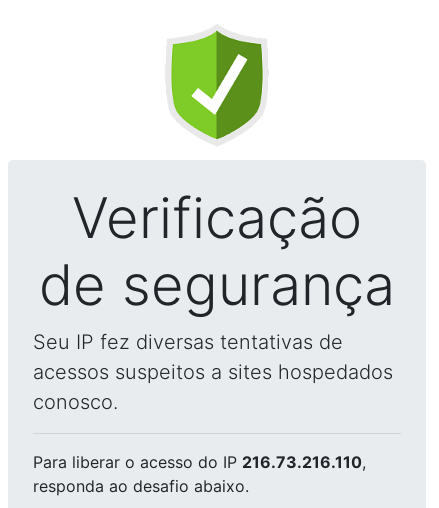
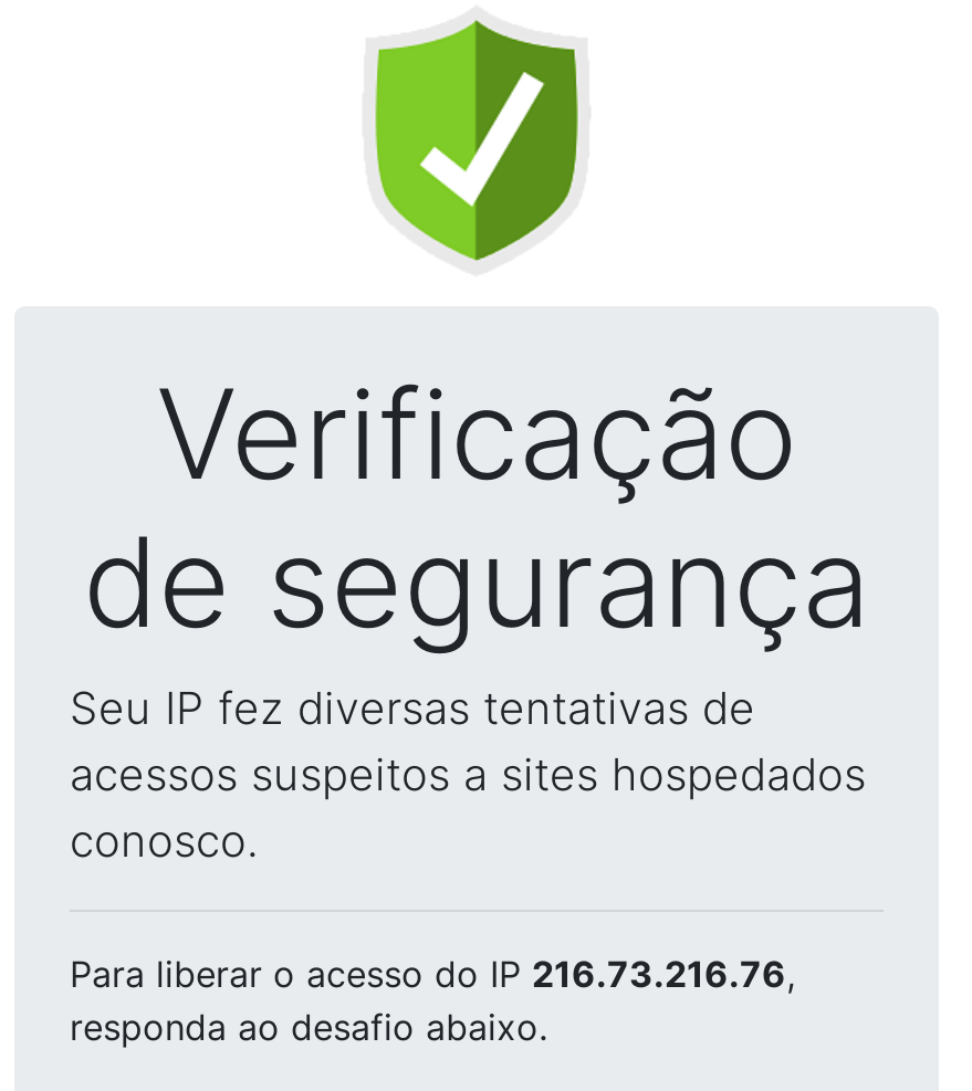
[33,452,366,472] Para liberar o acesso do IP 216.73.216.110, -> [70,952,795,996] Para liberar o acesso do IP 216.73.216.76,

